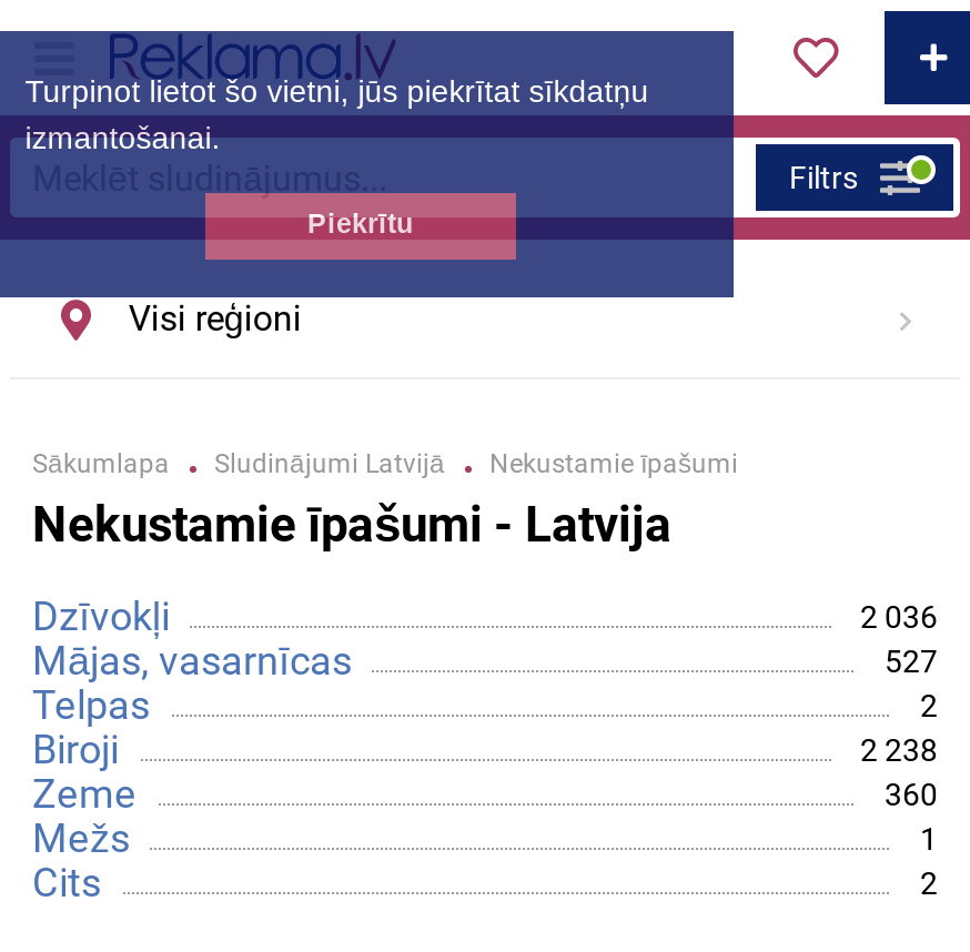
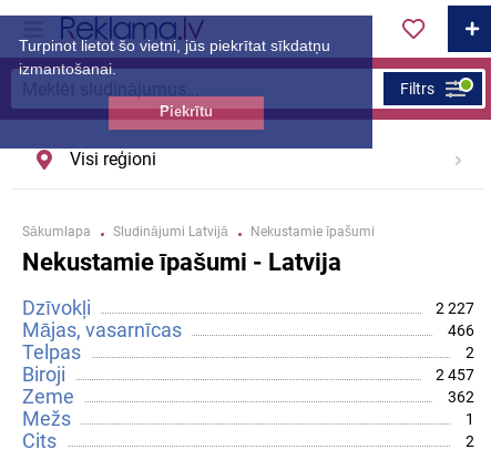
[860,599,938,635] 2 036 -> [436,299,474,317] 2 227
[885,644,938,679] 527 -> [448,321,474,339] 466
[860,732,938,768] 2 238 -> [436,366,474,384] 2 457
[885,777,938,812] 360 -> [448,388,474,406] 362

